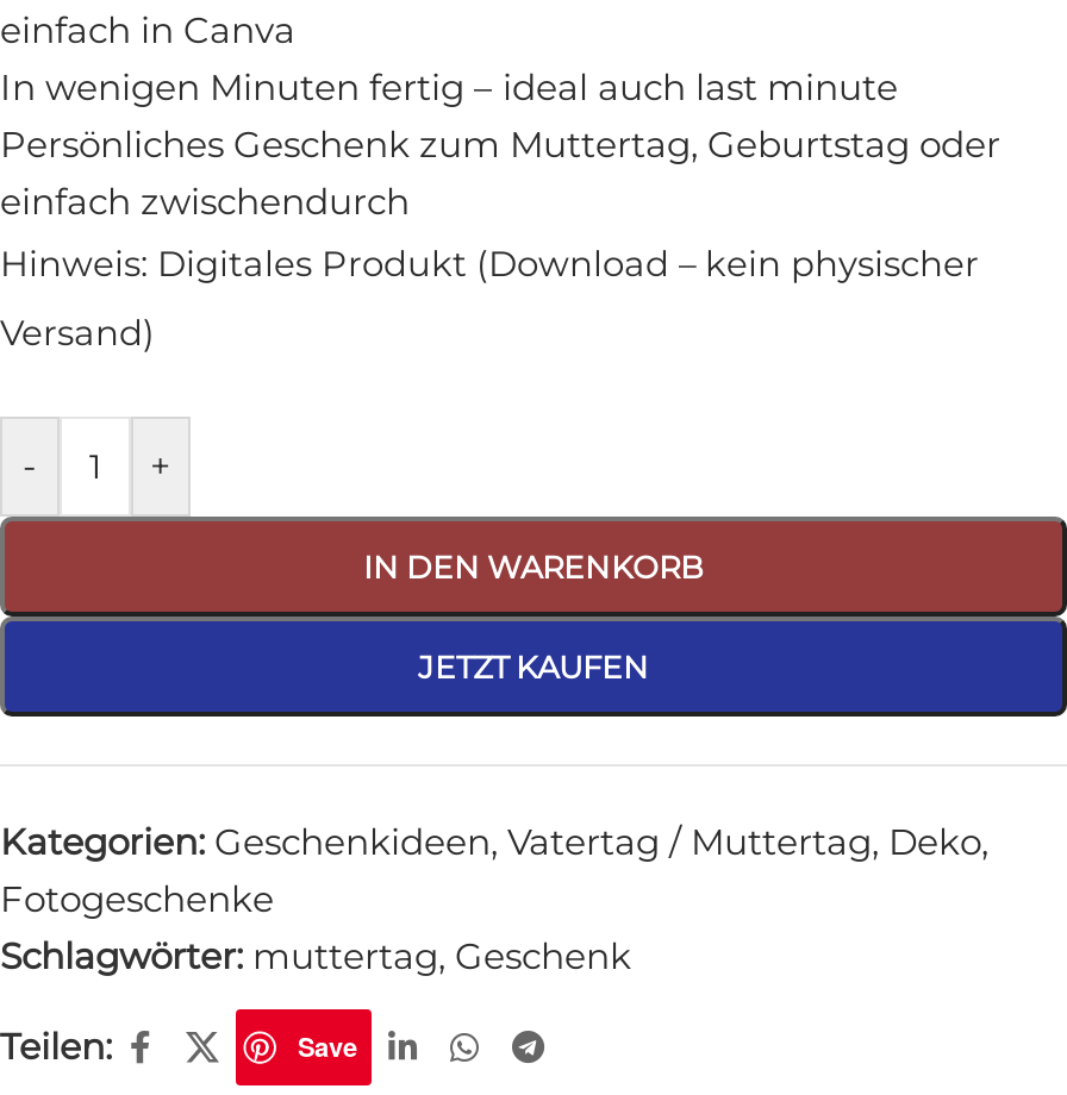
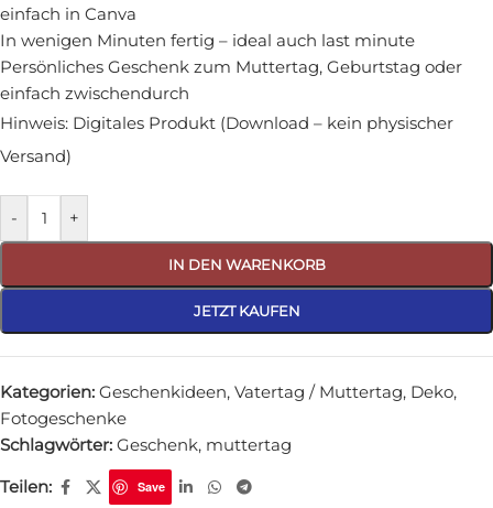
[0,934,631,979] Schlagwörter: muttertag, Geschenk -> [0,434,292,455] Schlagwörter: Geschenk, muttertag

